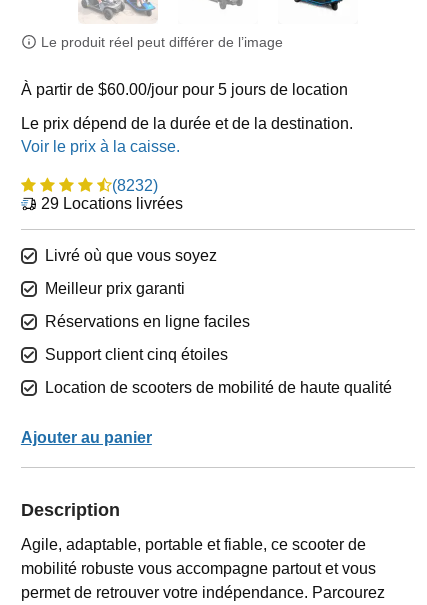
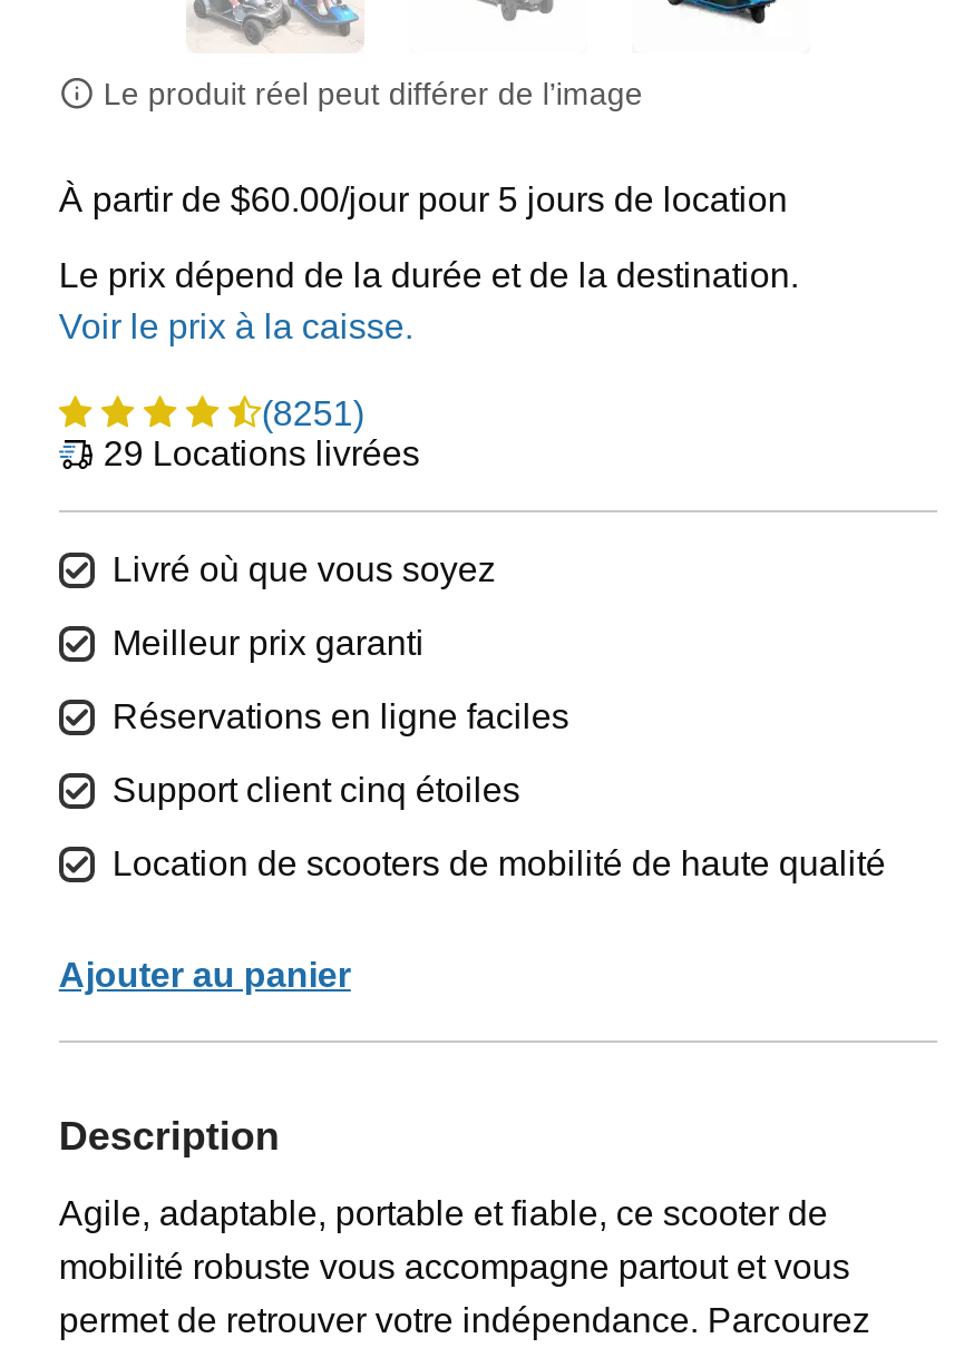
[112,177,158,194] (8232) -> [262,394,364,432] (8251)

